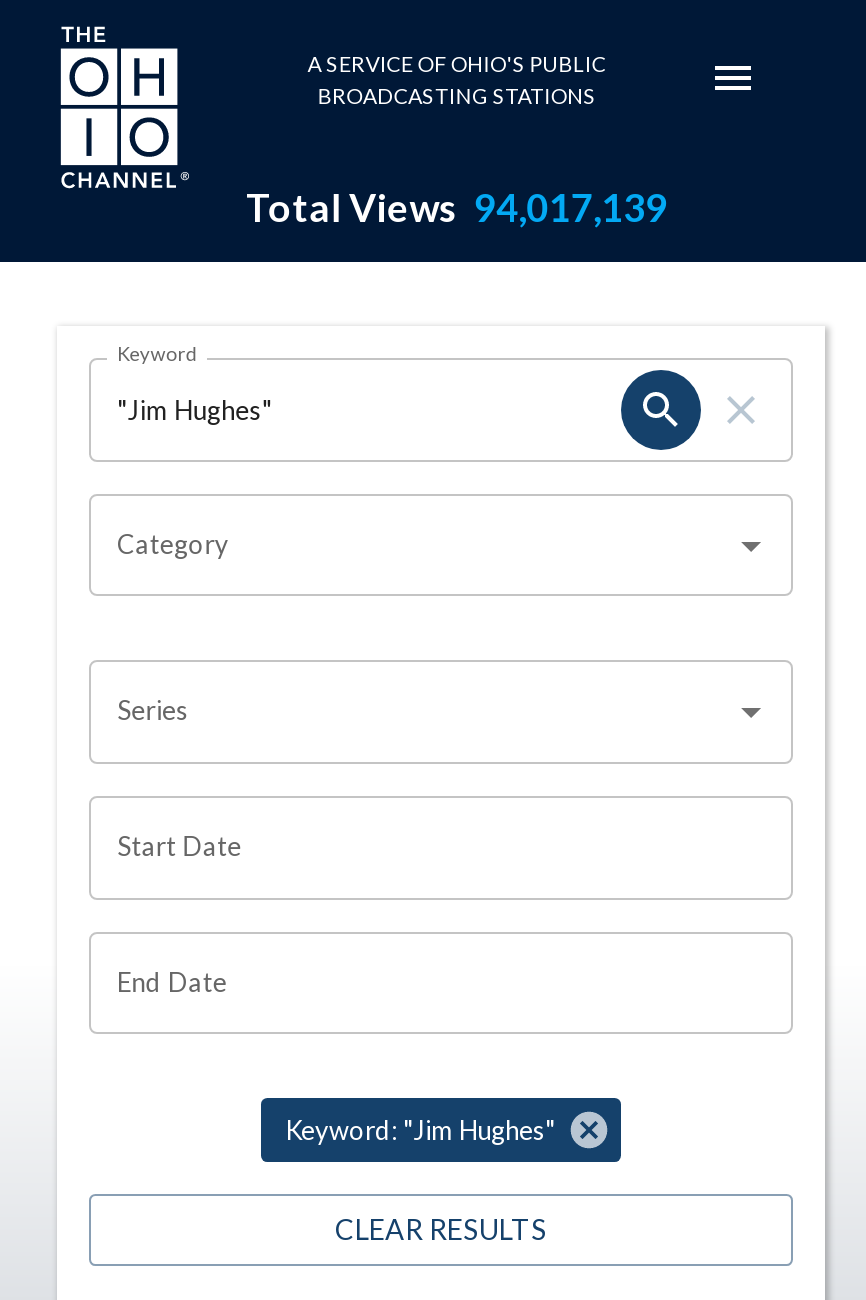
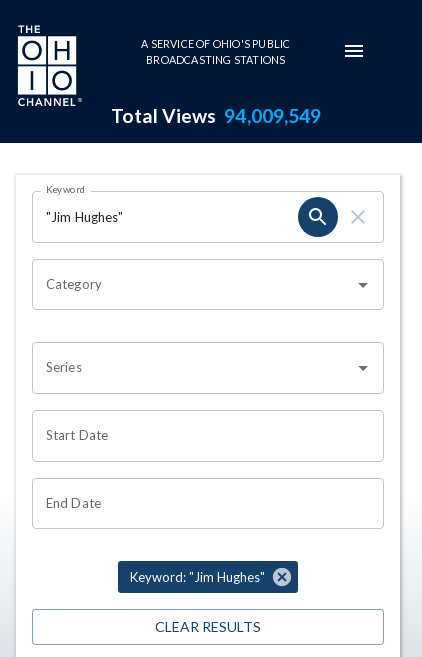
[246,184,667,230] Total Views 94,017,139 -> [110,104,321,127] Total Views 94,009,549

